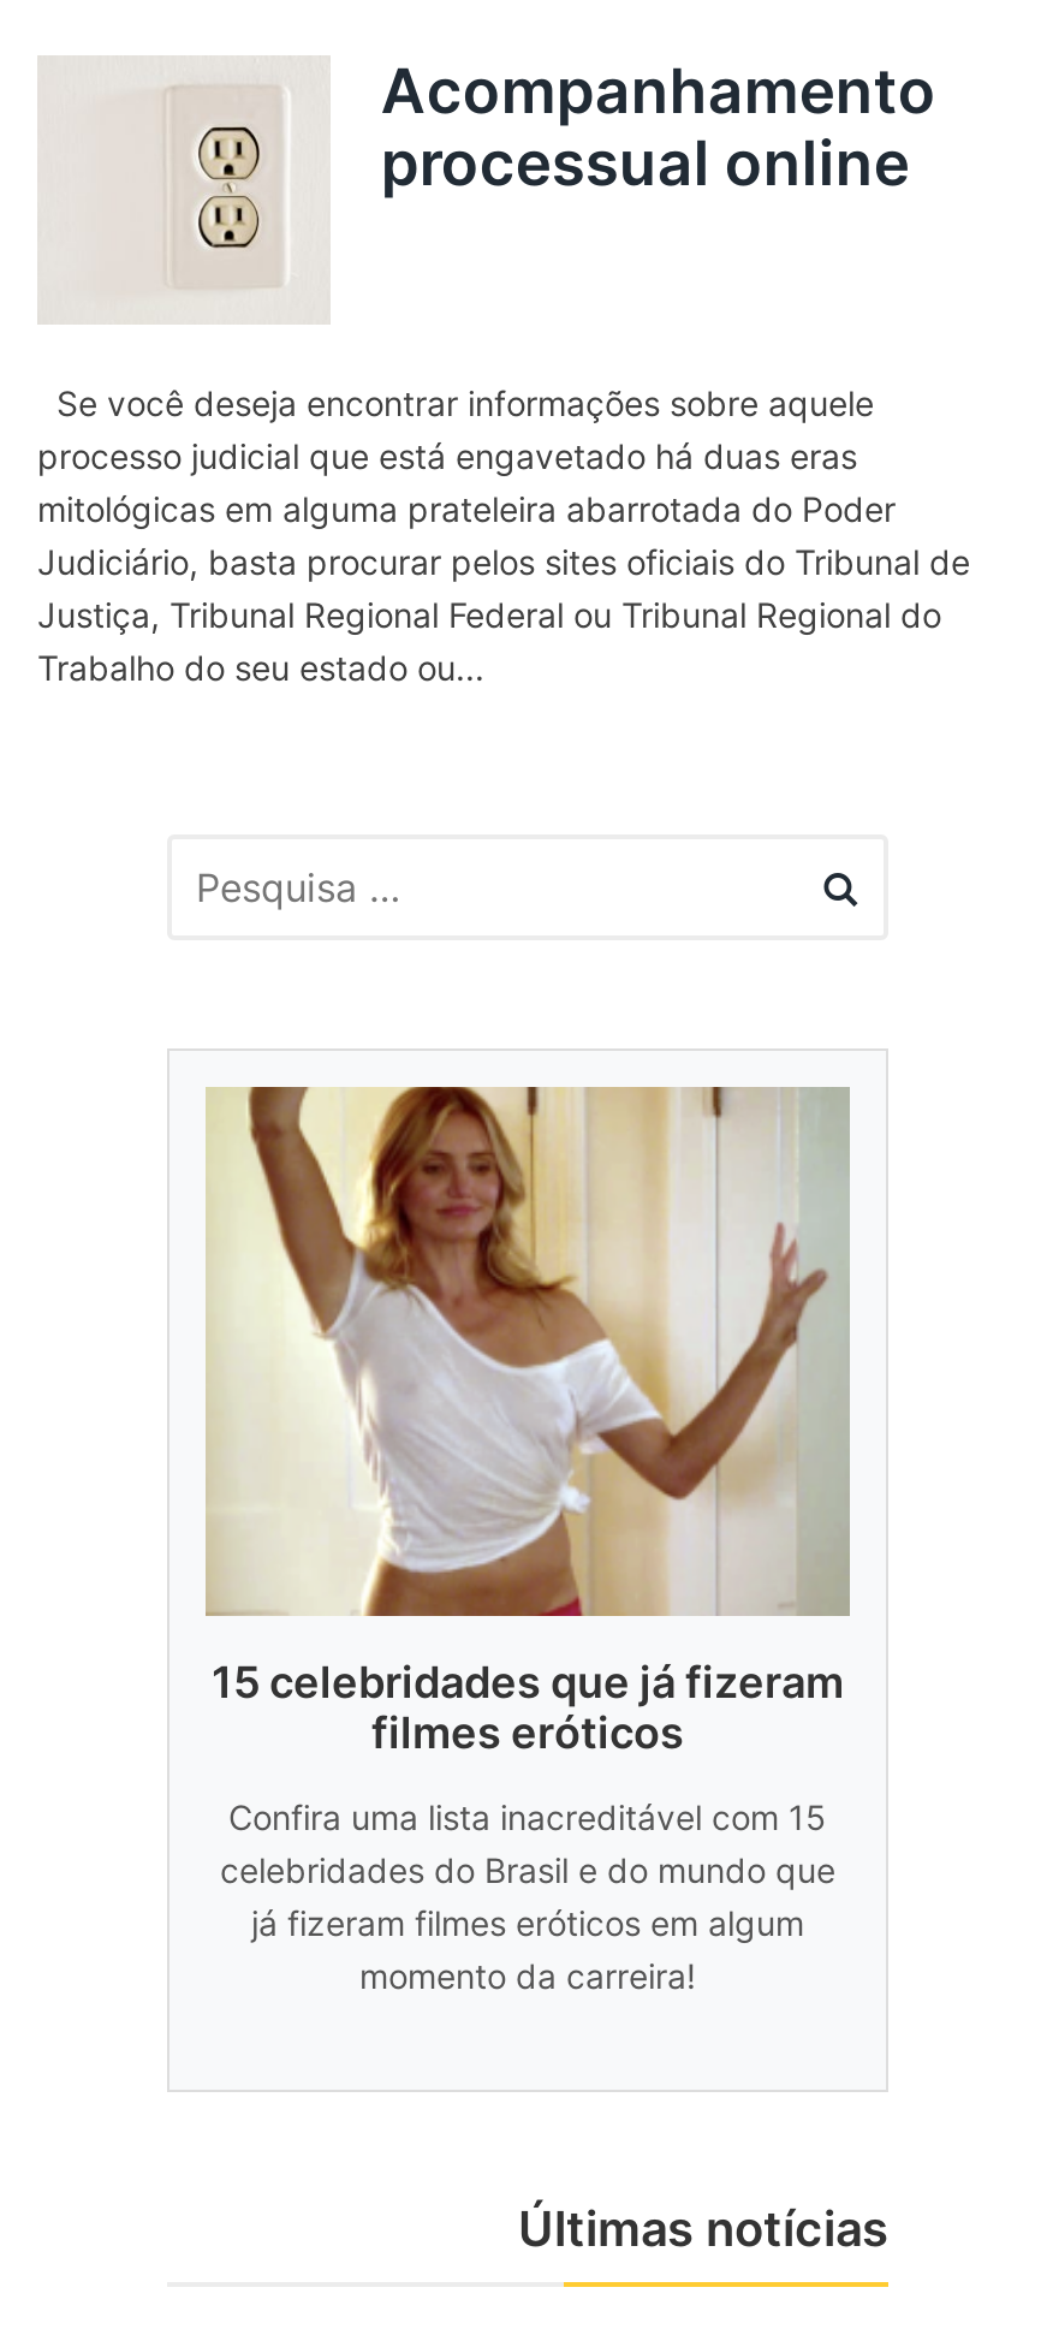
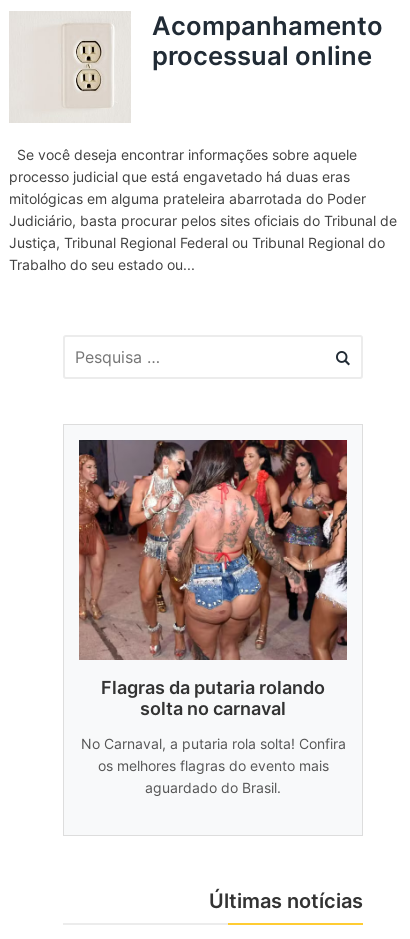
[206,1083,850,1758] [image] | 15 celebridades que já fizeram | filmes eróticos -> [78,439,347,719] [image] | Flagras da putaria rolando | solta no carnaval
[220,1797,835,1996] Confira uma lista inacreditável com 15 | celebridades do Brasil e do mundo que | já fizeram filmes eróticos em algum | momento da carreira! -> [80,735,345,796] No Carnaval, a putaria rola solta! Confira | os melhores flagras do evento mais | aguardado do Brasil.

